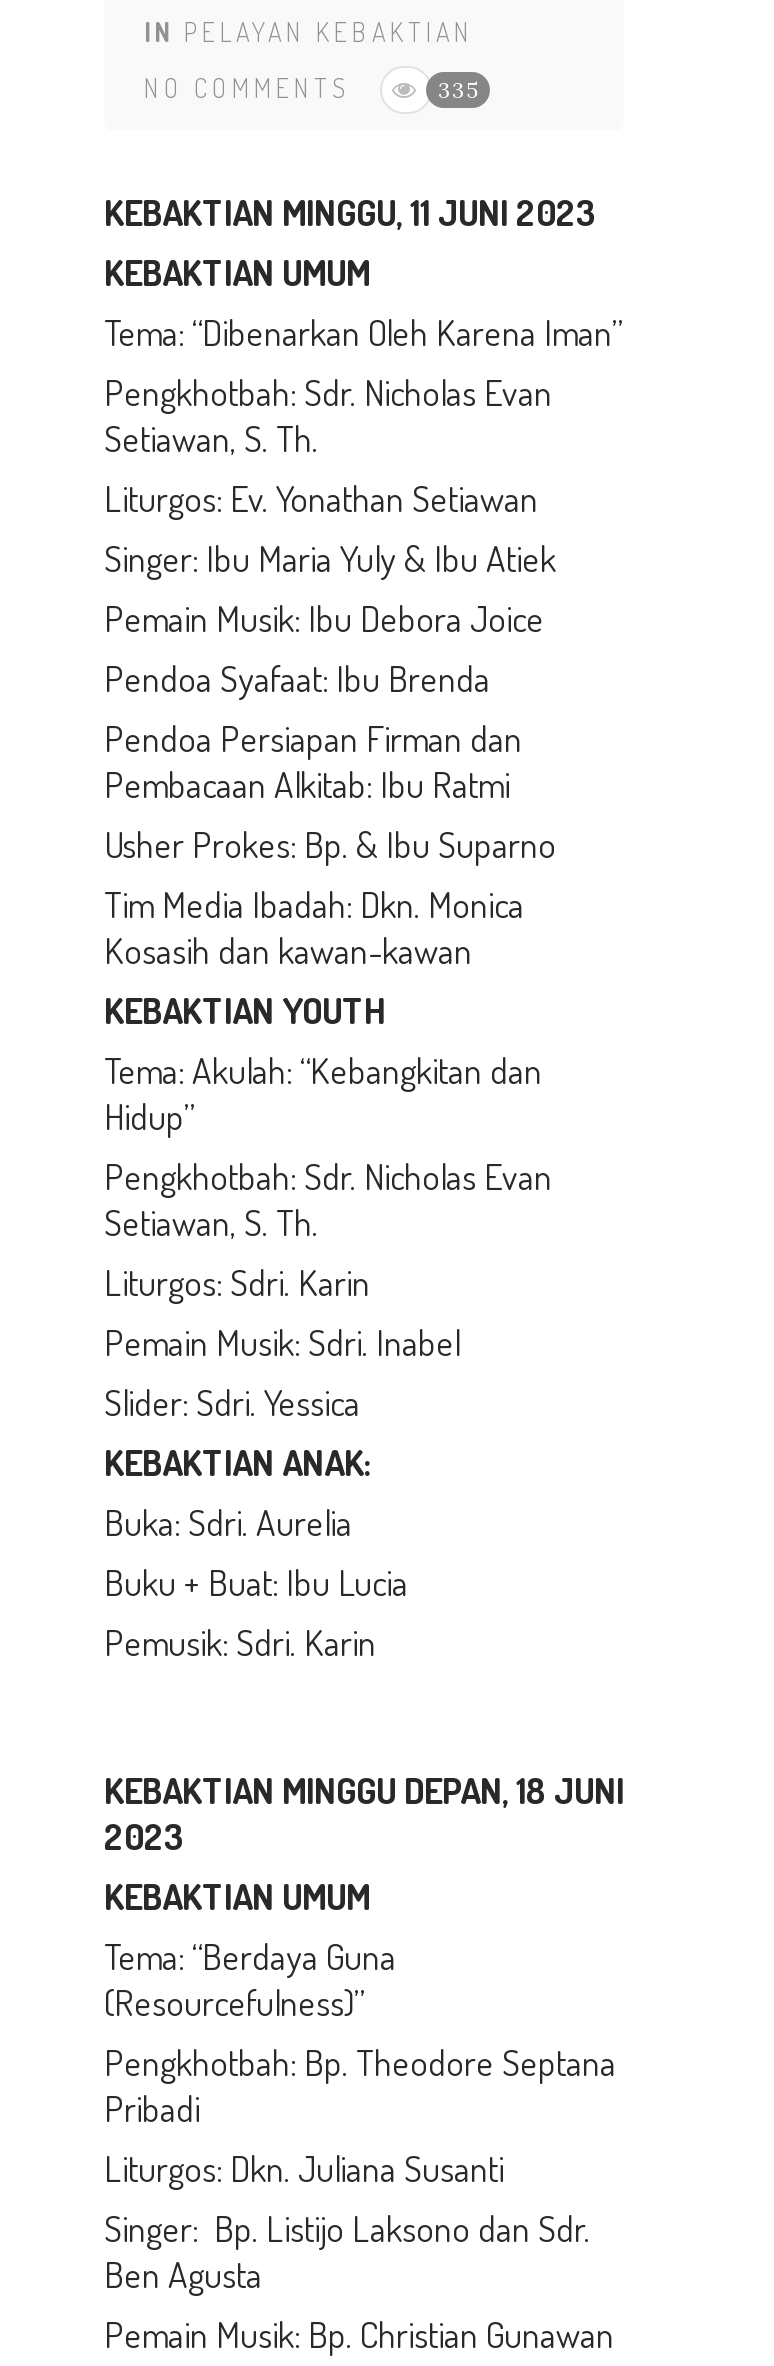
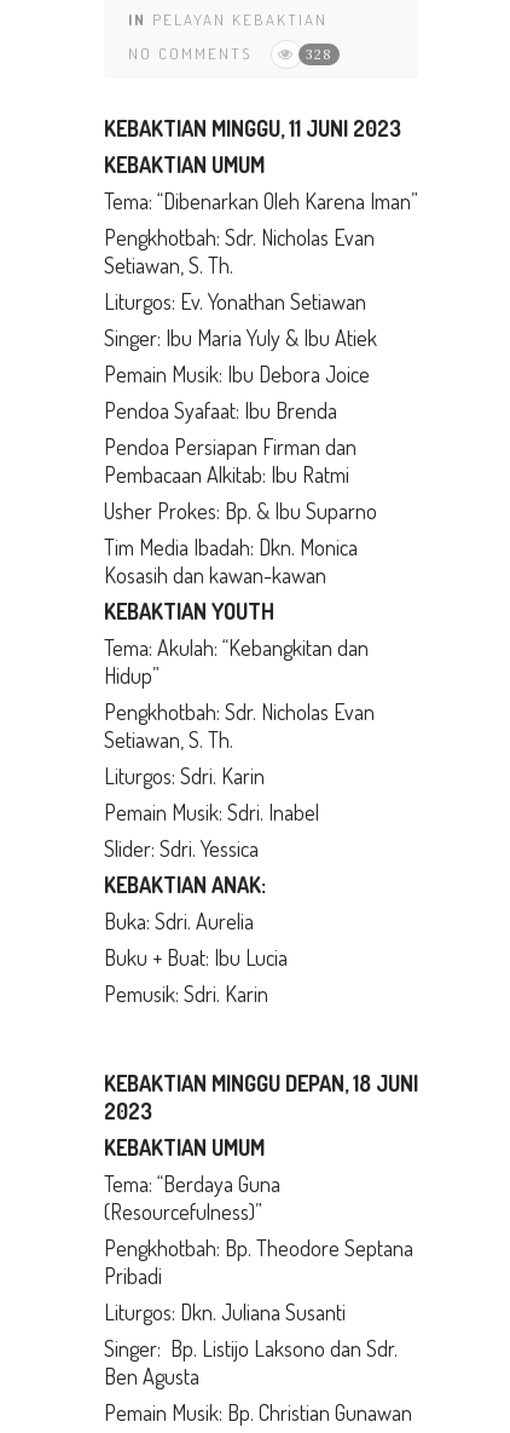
[438,76,478,104] 335 -> [306,46,332,63] 328

